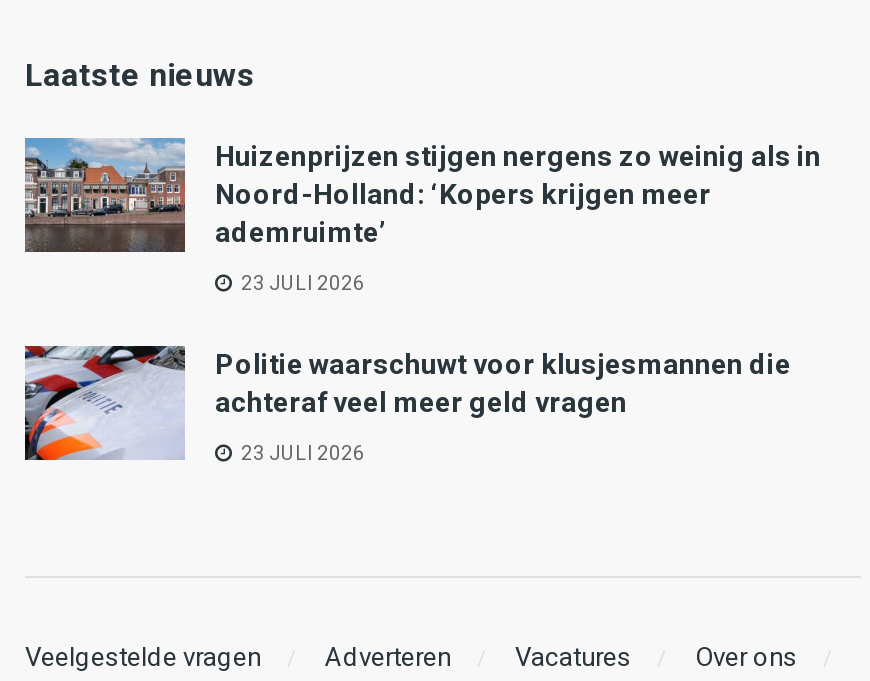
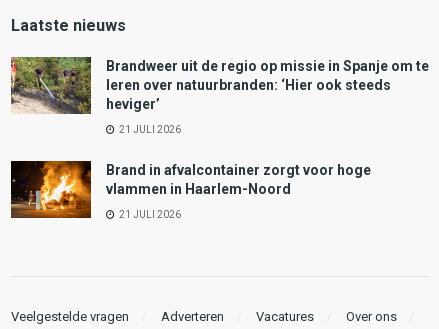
[23,136,821,254] [image] | Huizenprijzen stijgen nergens zo weinig als in | Noord-Holland: ‘Kopers krijgen meer | ademruimte’ -> [10,56,429,114] [image] | Brandweer uit de regio op missie in Spanje om te | leren over natuurbranden: ‘Hier ook steeds | heviger’
[237,271,365,293] 23 JULI 2026 -> [117,124,181,135] 21 JULI 2026
[23,344,791,462] [image] | Politie waarschuwt voor klusjesmannen die | achteraf veel meer geld vragen -> [10,160,371,219] [image] | Brand in afvalcontainer zorgt voor hoge | vlammen in Haarlem-Noord
[237,441,365,463] 23 JULI 2026 -> [117,209,181,220] 21 JULI 2026

